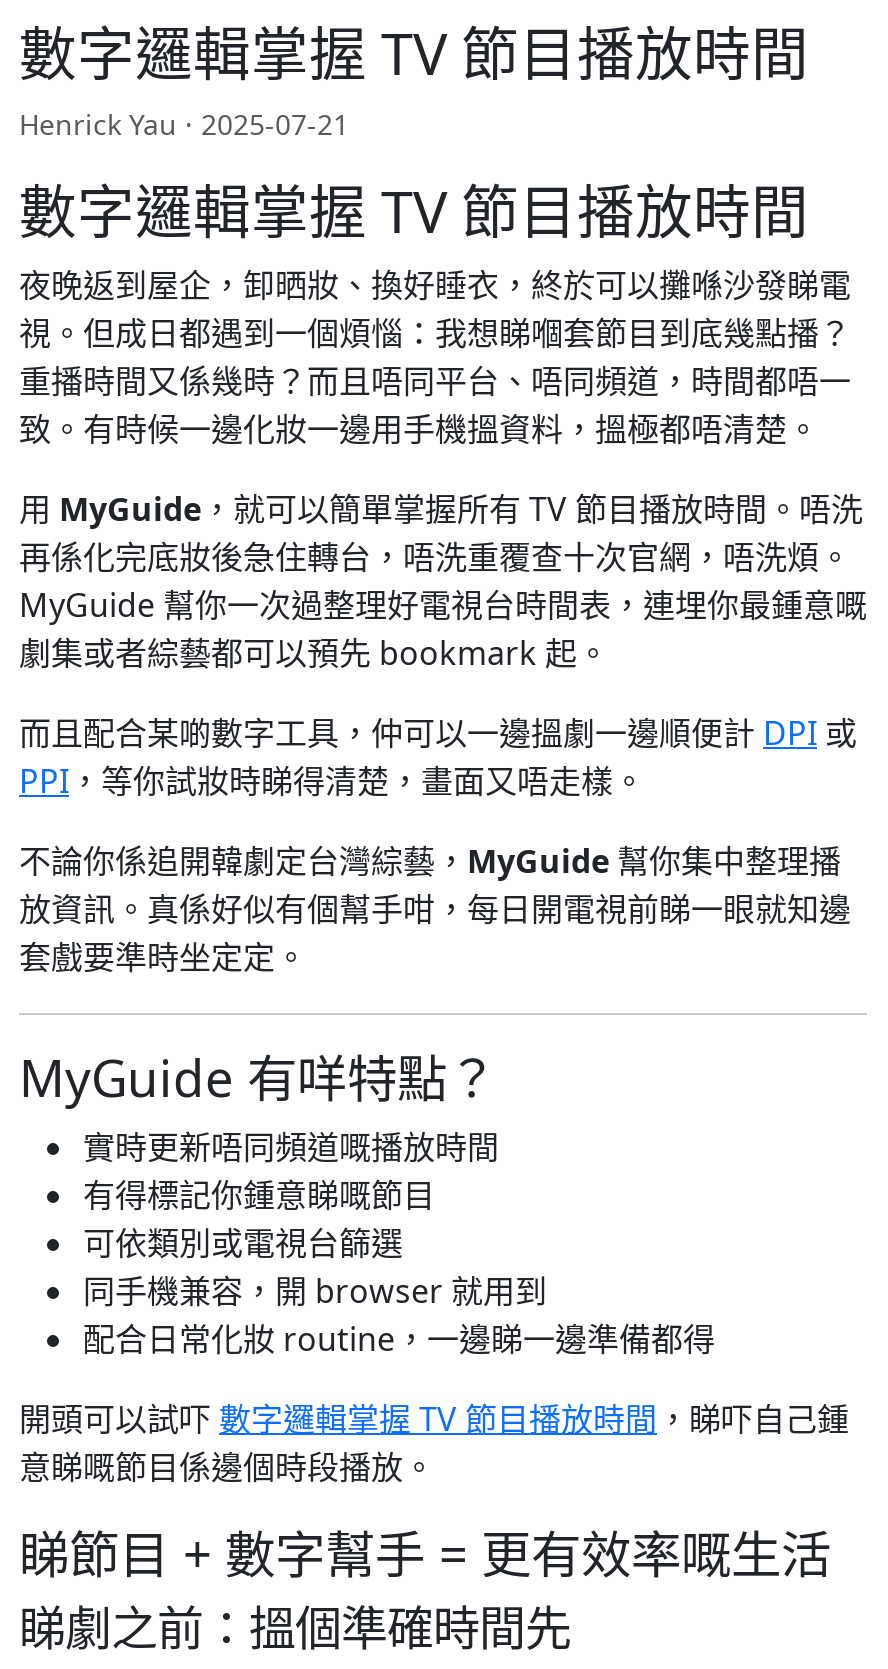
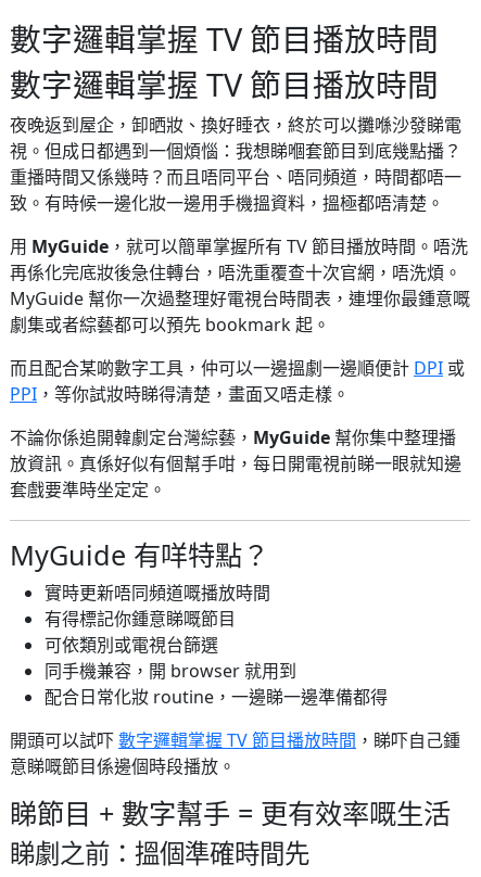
[19,105,349,143] Henrick Yau · 2025-07-21 -> none

